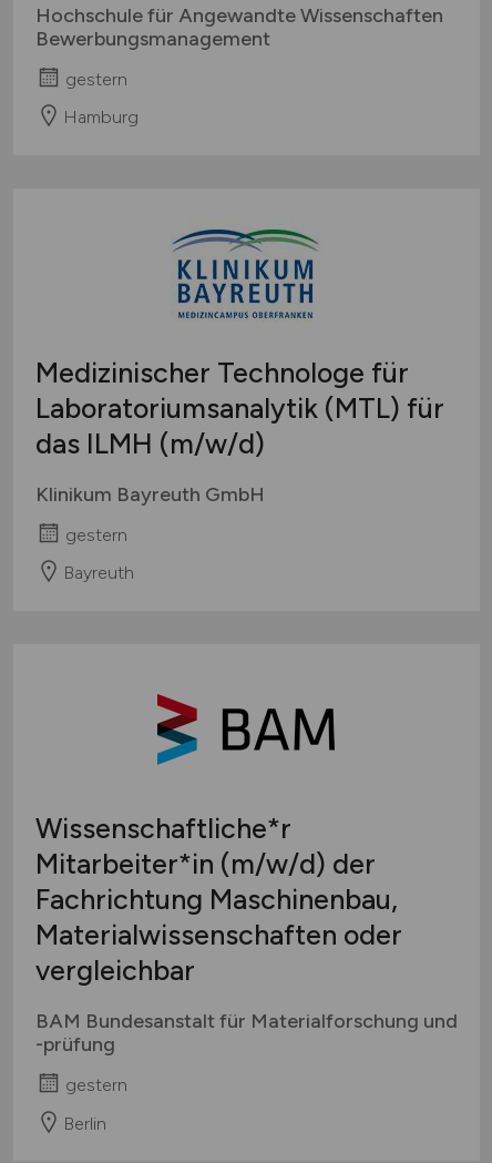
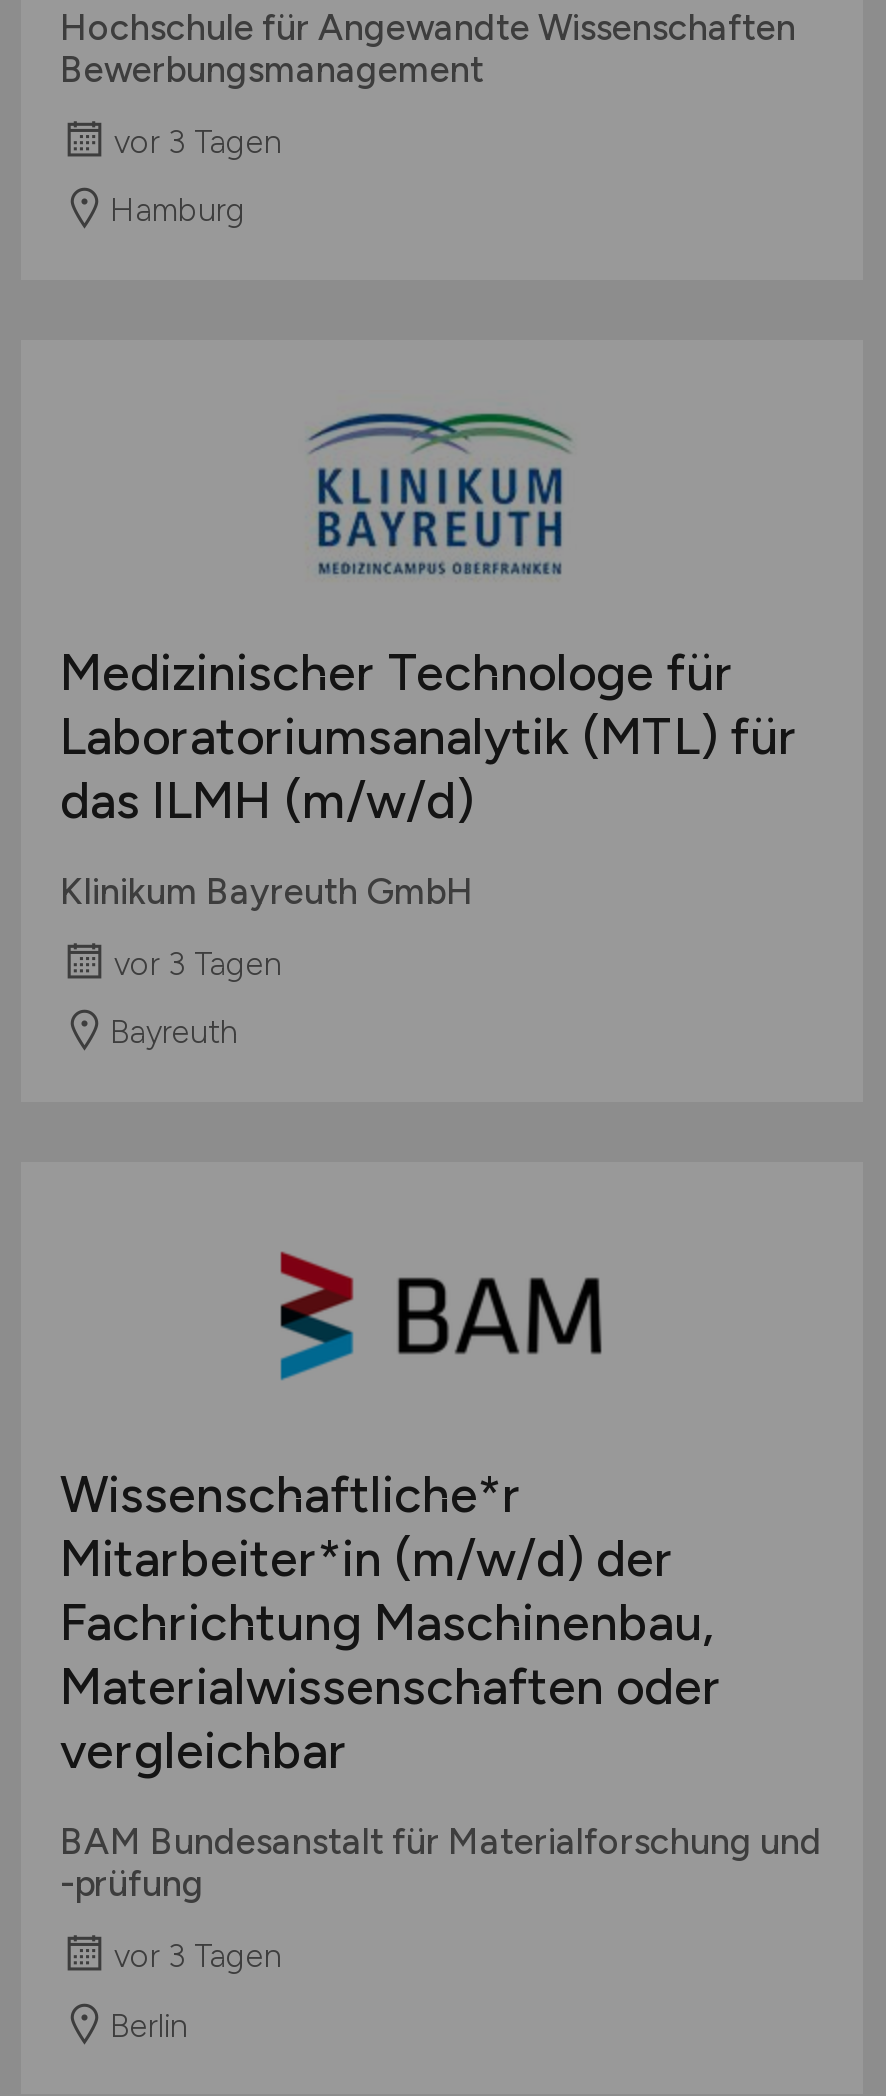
[65,68,127,89] gestern -> [114,122,282,160] vor 3 Tagen
[65,524,127,545] gestern -> [114,945,282,983] vor 3 Tagen
[65,1074,127,1095] gestern -> [114,1937,282,1975] vor 3 Tagen

